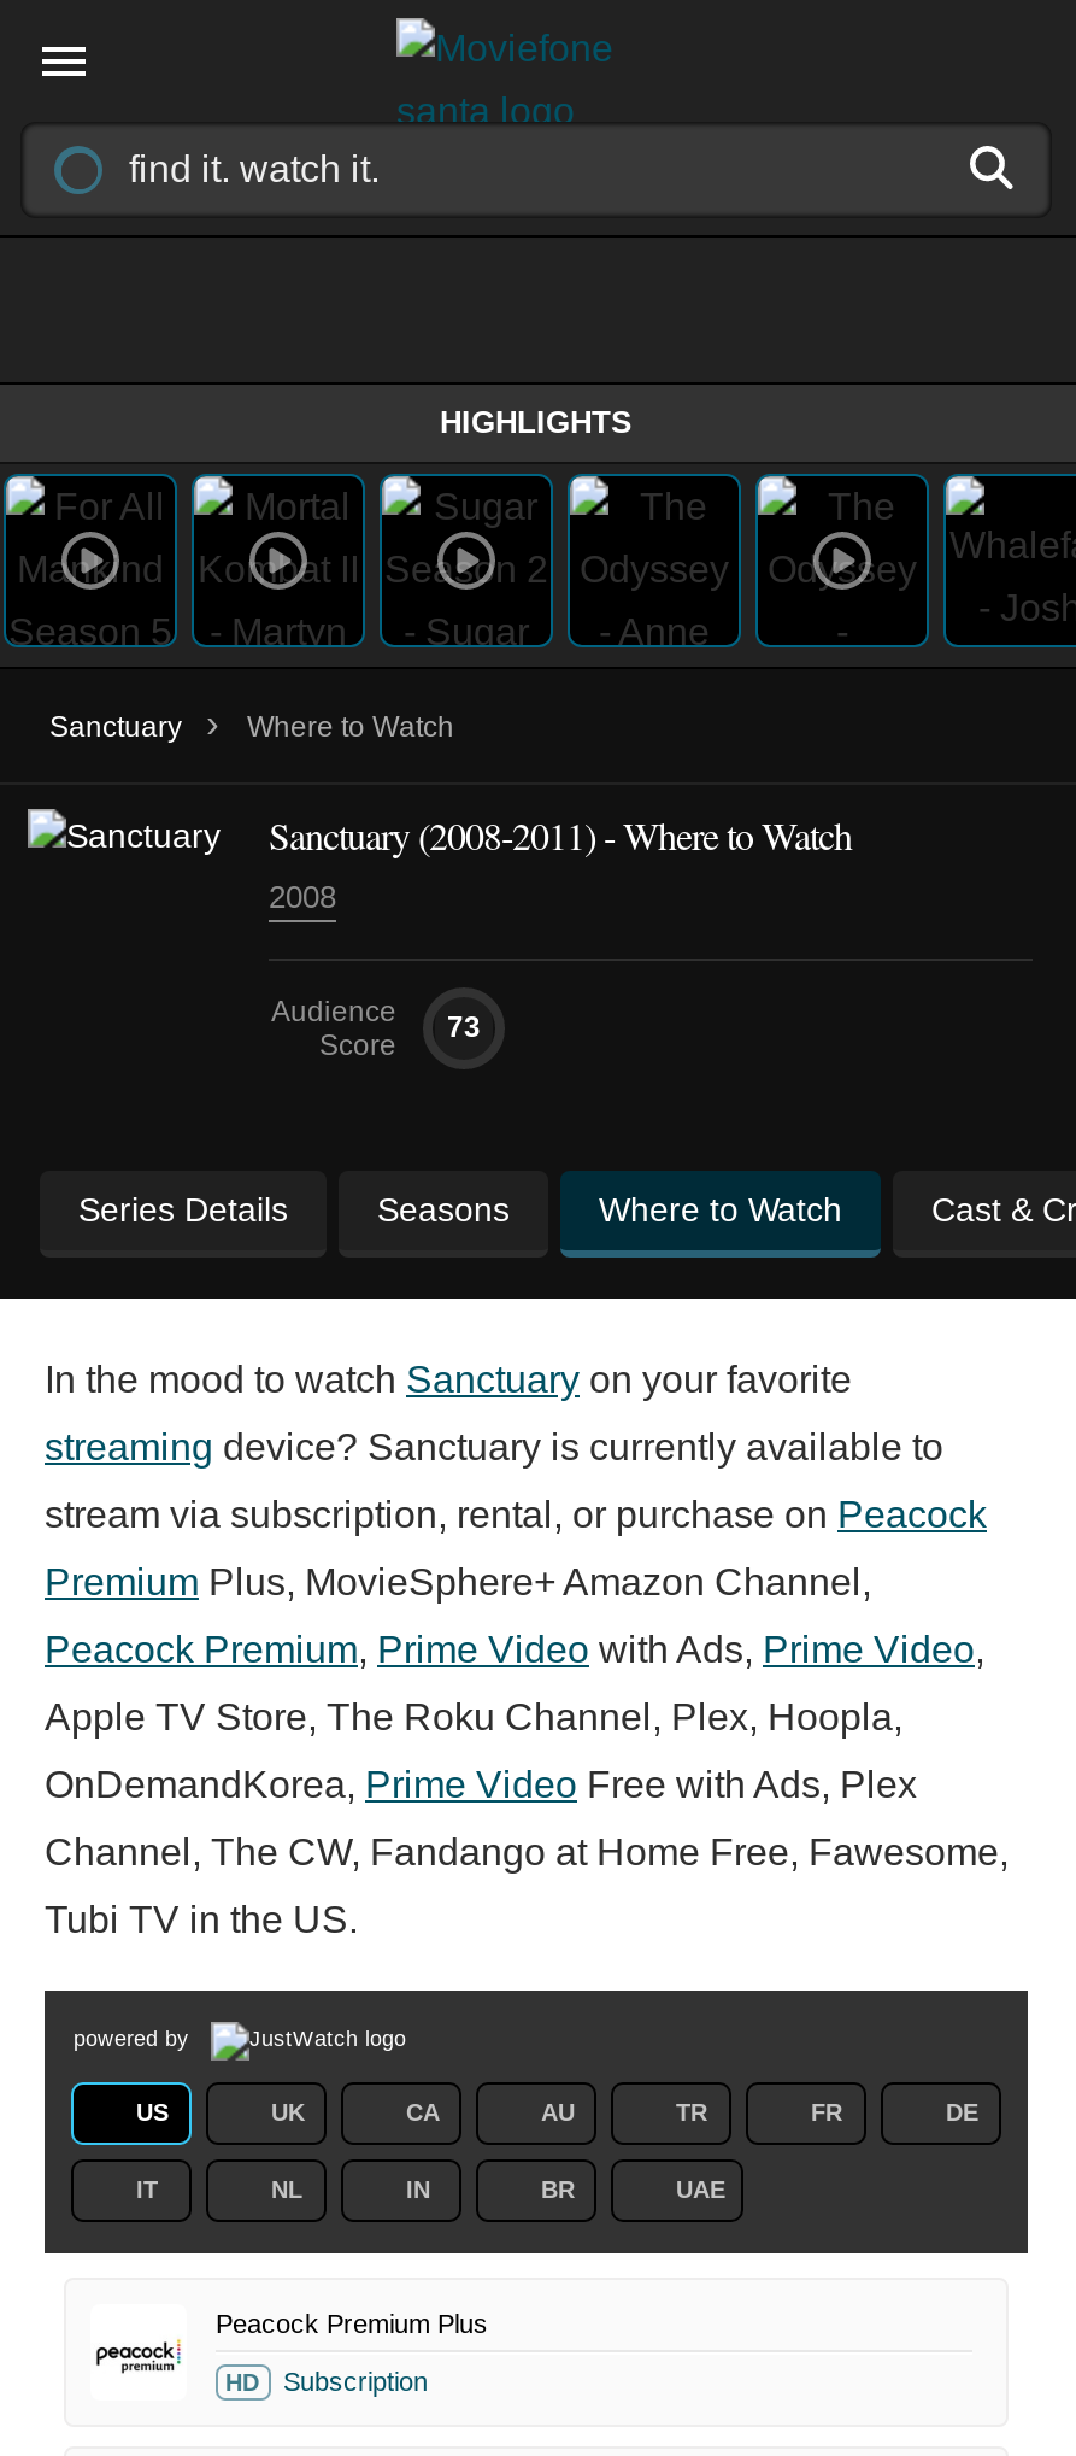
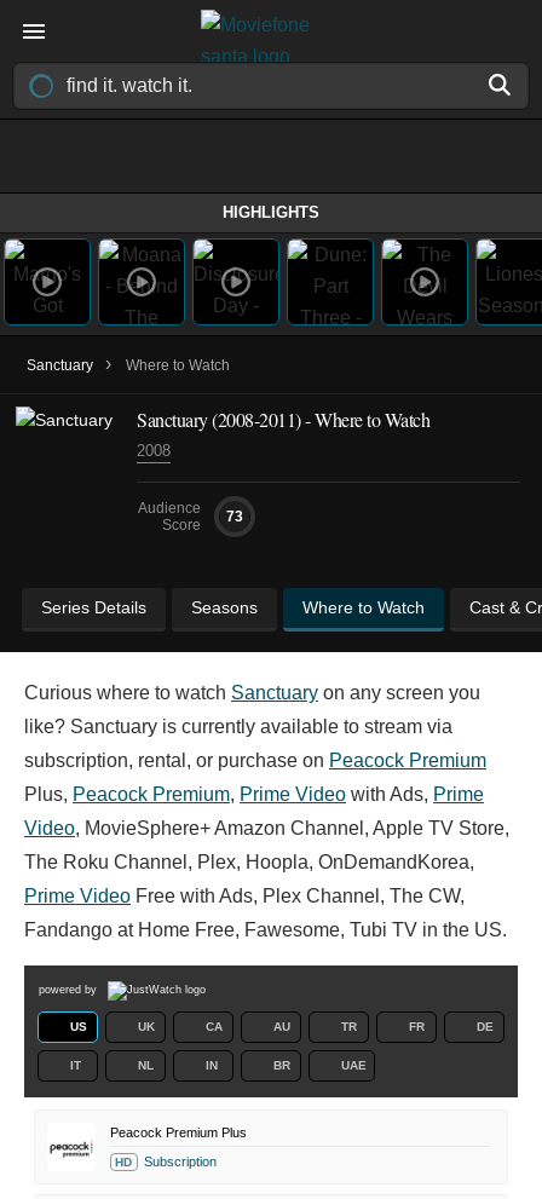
[45,1359,1009,1940] In the mood to watch Sanctuary on your favorite | streaming device? Sanctuary is currently available to | stream via subscription, rental, or purchase on Peacock | Premium Plus, MovieSphere+ Amazon Channel, | Peacock Premium, Prime Video with Ads, Prime Video, | Apple TV Store, The Roku Channel, Plex, Hoopla, | OnDemandKorea, Prime Video Free with Ads, Plex | Channel, The CW, Fandango at Home Free, Fawesome, | Tubi TV in the US. -> [24,682,509,940] Curious where to watch Sanctuary on any screen you | like? Sanctuary is currently available to stream via | subscription, rental, or purchase on Peacock Premium | Plus, Peacock Premium, Prime Video with Ads, Prime | Video, MovieSphere+ Amazon Channel, Apple TV Store, | The Roku Channel, Plex, Hoopla, OnDemandKorea, | Prime Video Free with Ads, Plex Channel, The CW, | Fandango at Home Free, Fawesome, Tubi TV in the US.

